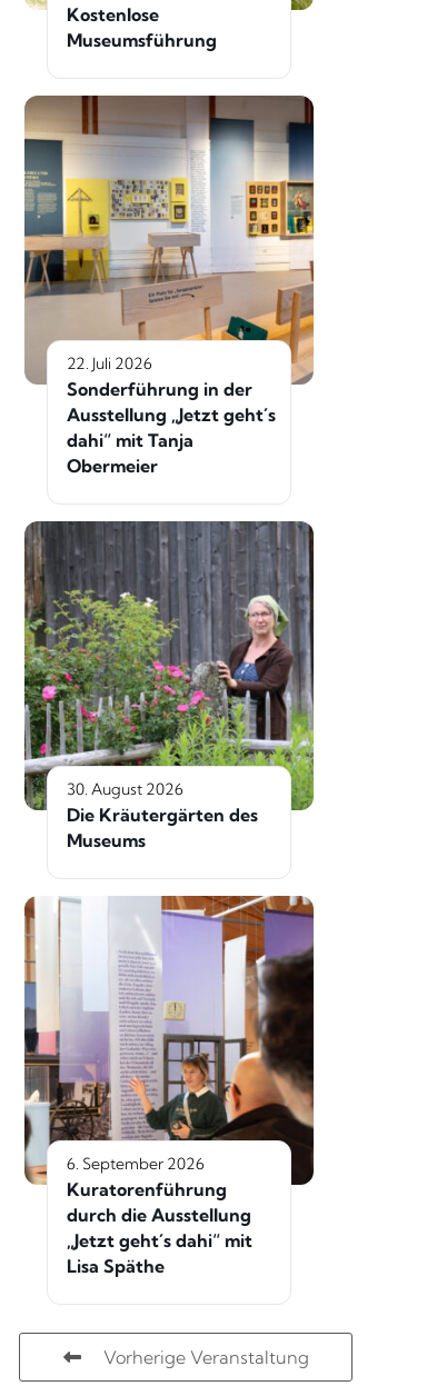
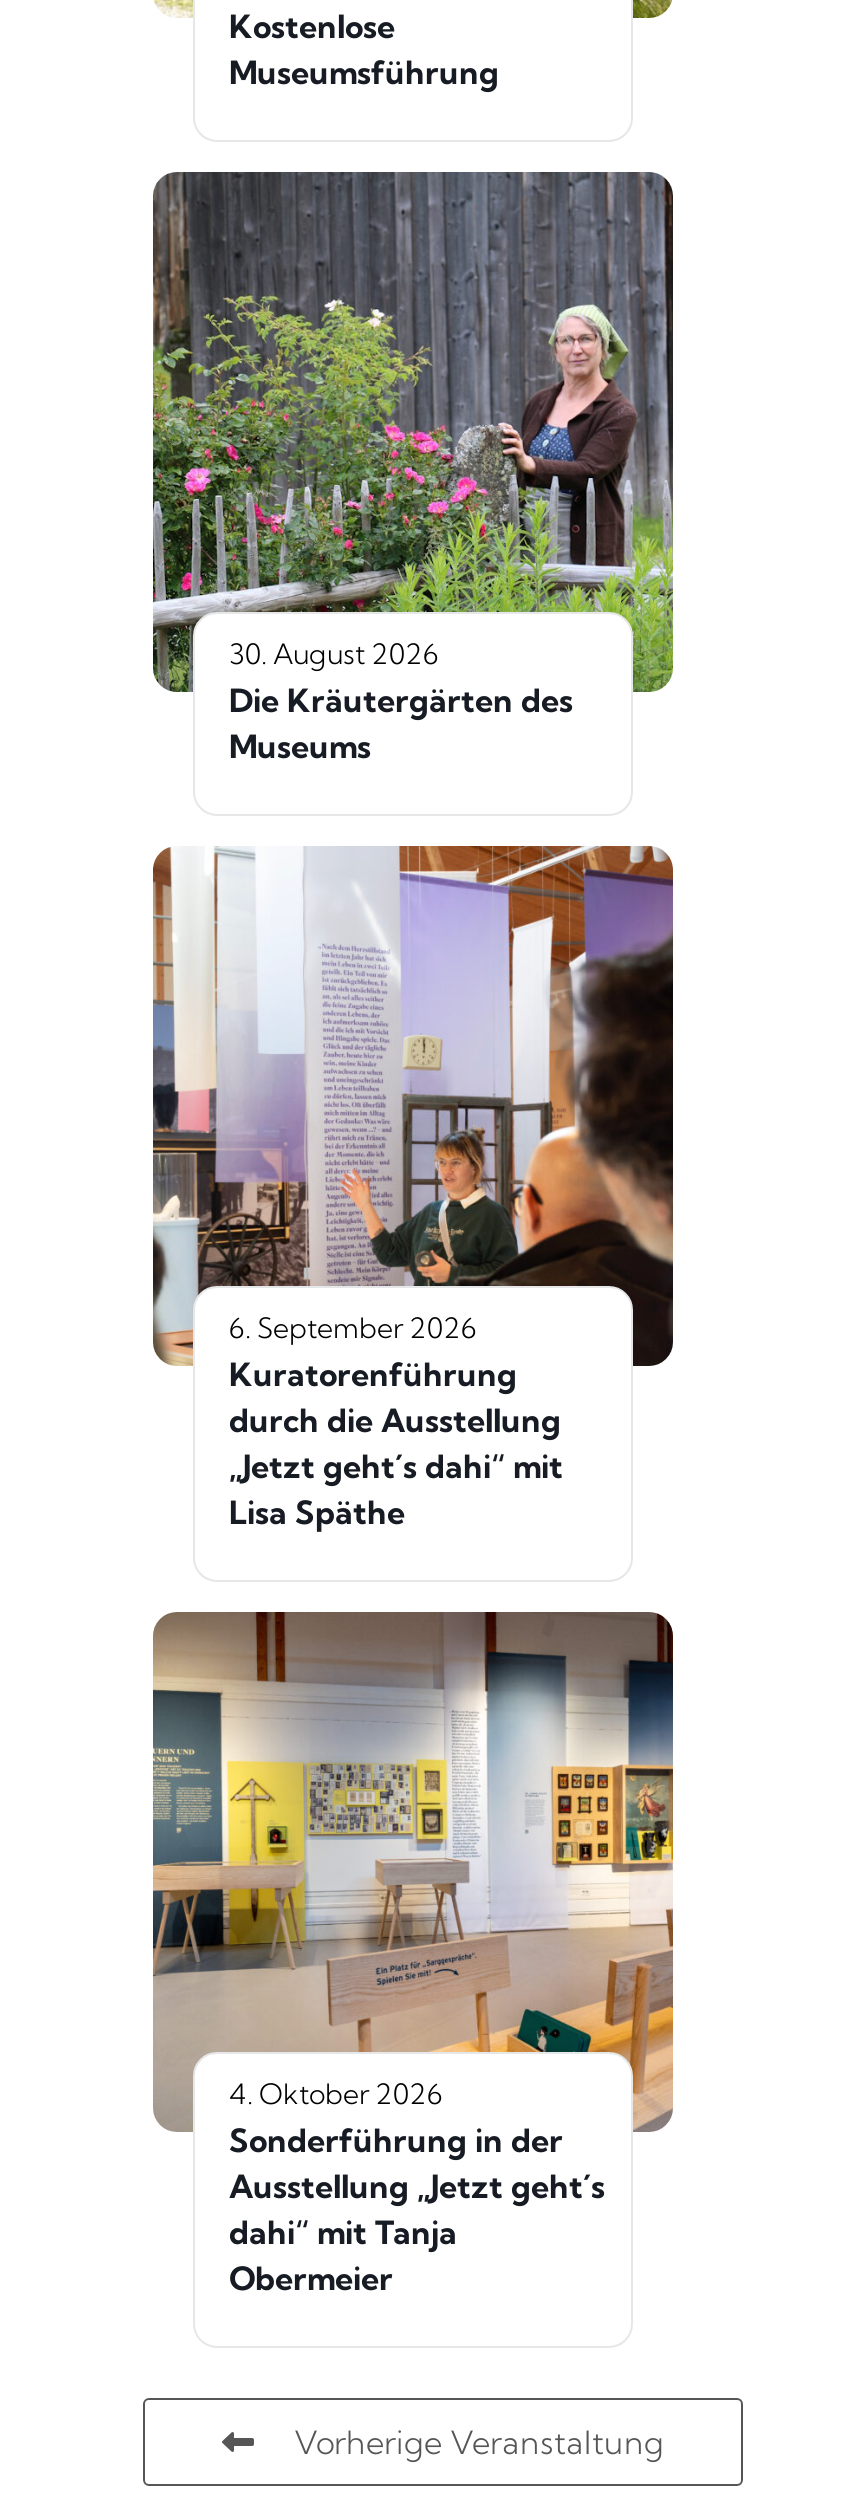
moved [24,94,315,476] -> [151,1610,675,2297]: [image] | Sonderführung in der | Ausstellung „Jetzt geht´s | dahi“ mit Tanja | Obermeier
[67,353,152,373] 22. Juli 2026 -> none
moved [22,519,316,1277] -> [149,168,677,1531]: [image] | 30. August 2026 | Die Kräutergärten des | ... | „Jetzt geht´s dahi“ mit | Lisa Späthe
none -> [229,2075,443,2111] 4. Oktober 2026

